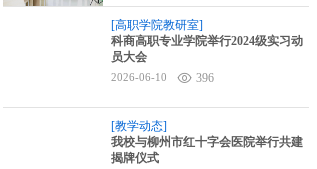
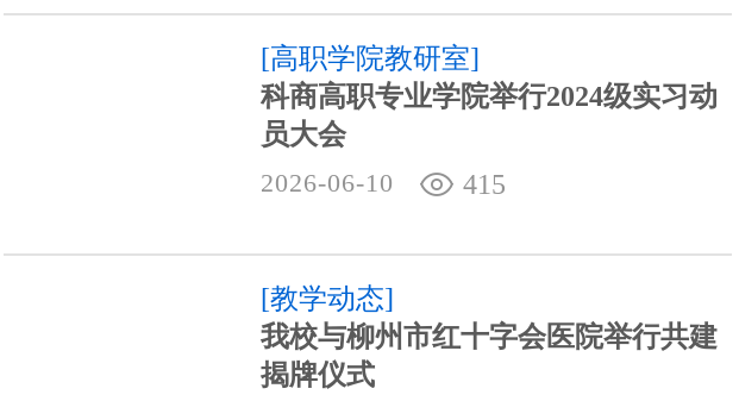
[196,71,214,85] 396 -> [463,168,506,201] 415

